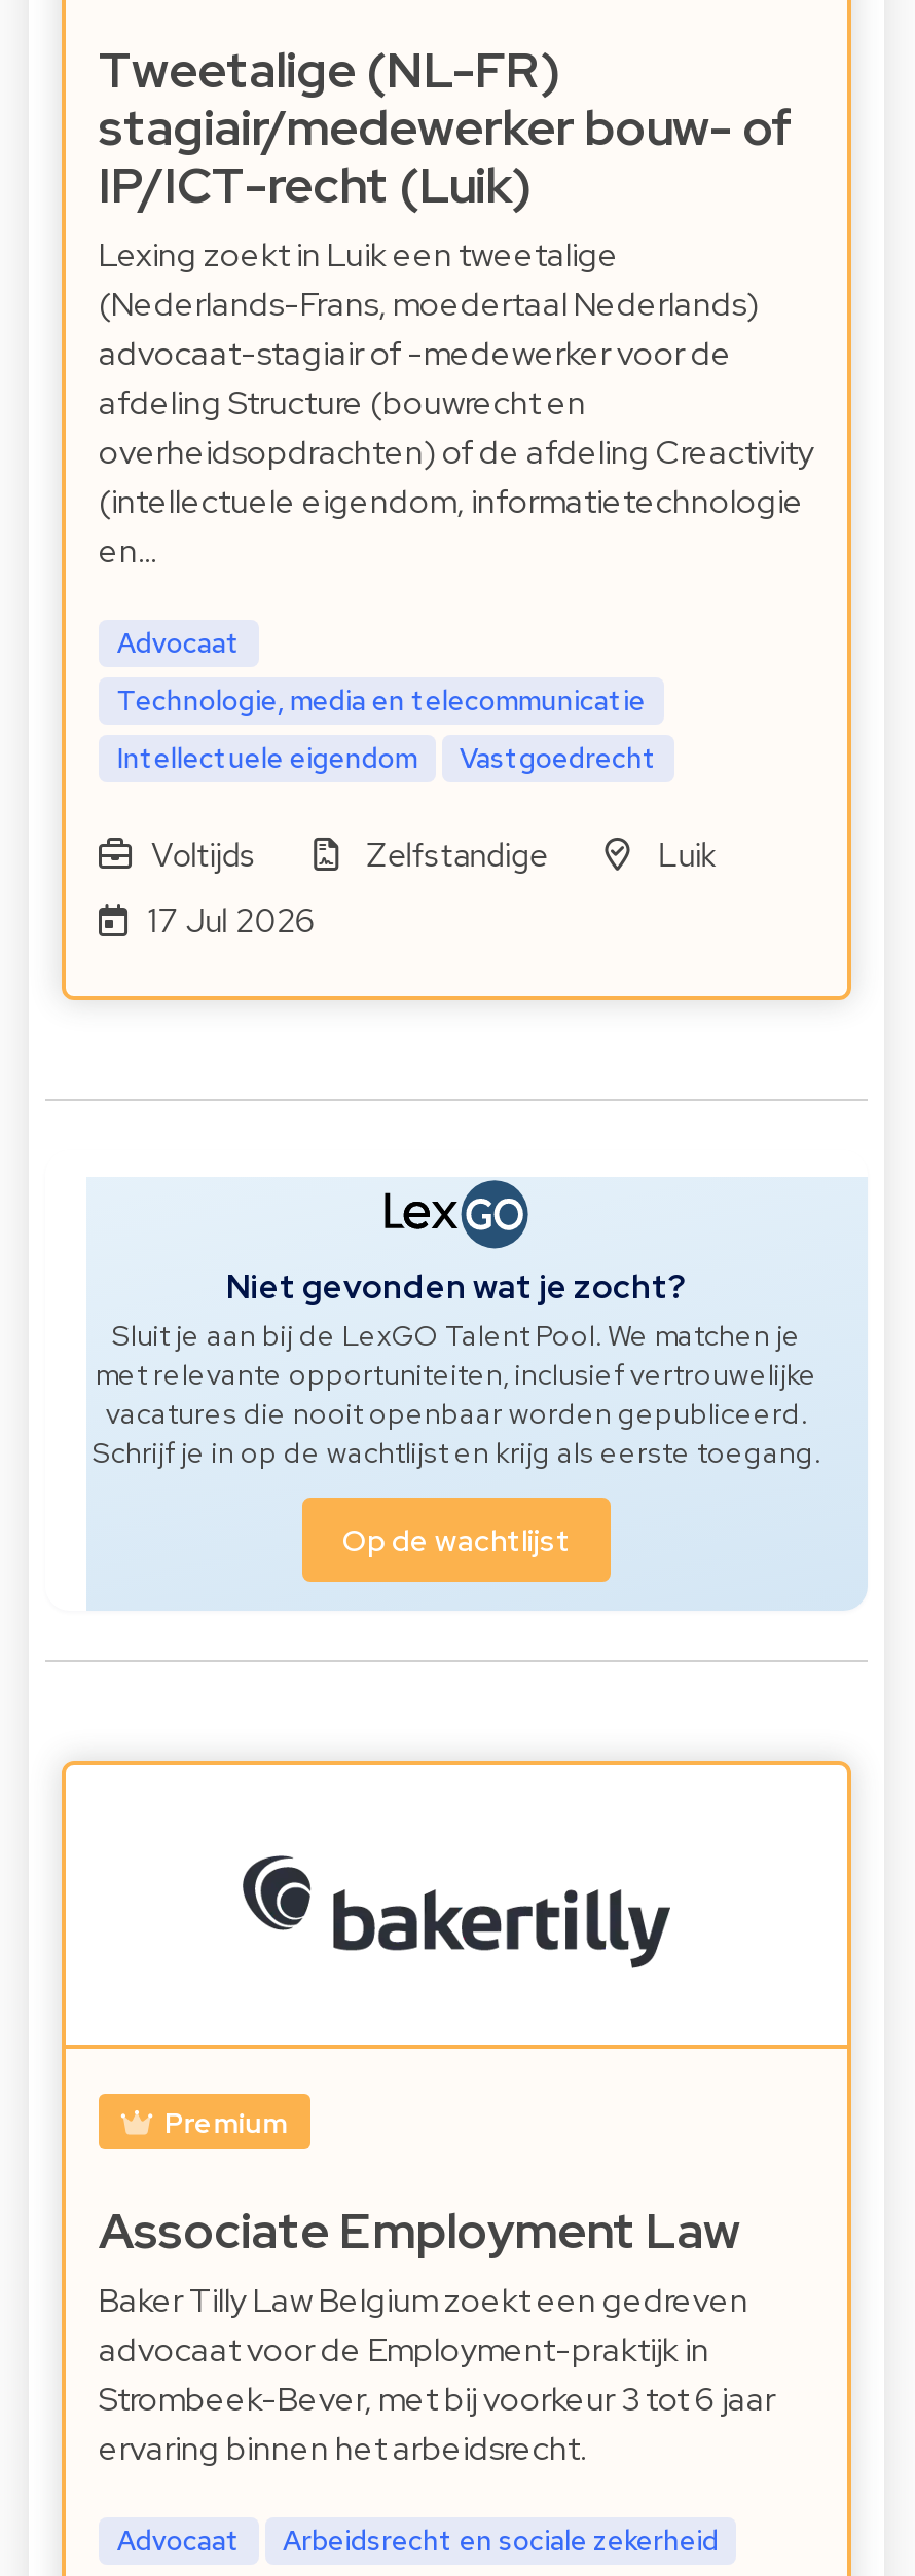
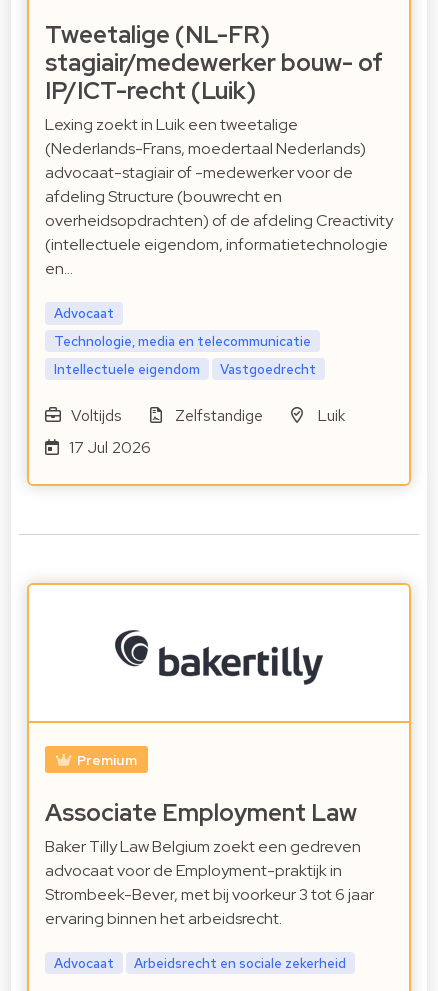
[86,1176,866,1610] [image] | Niet gevonden wat je zocht? | Sluit je aan bij de LexGO Talent Pool. We matchen je | met relevante opportuniteiten, inclusief vertrouwelijke | vacatures die nooit openbaar worden gepubliceerd. | Schrijf je in op de wachtlijst en krijg als eerste toegang. | Op de wachtlijst -> none

